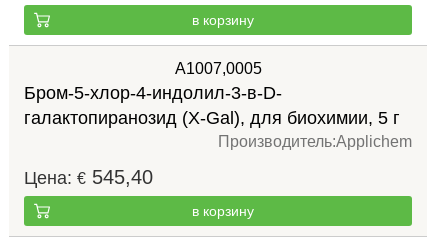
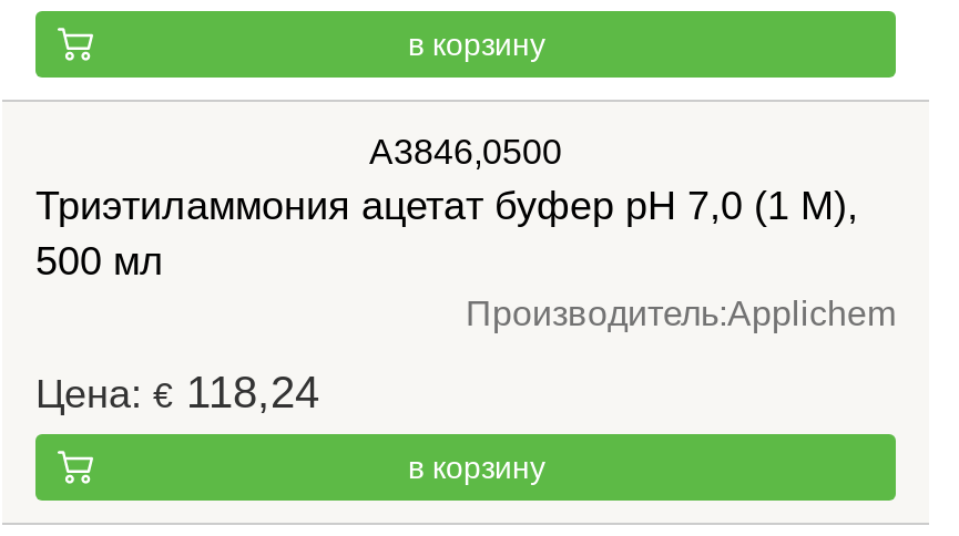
[24,60,400,128] A1007,0005 | Бром-5-хлор-4-индолил-3-в-D- | галактопиранозид (X-Gal), для биохимии, 5 г -> [35,133,858,284] A3846,0500 | Триэтиламмония ацетат буфер pH 7,0 (1 M), | 500 мл
[24,166,153,188] Цена: €545,40 -> [35,368,319,416] Цена: €118,24

